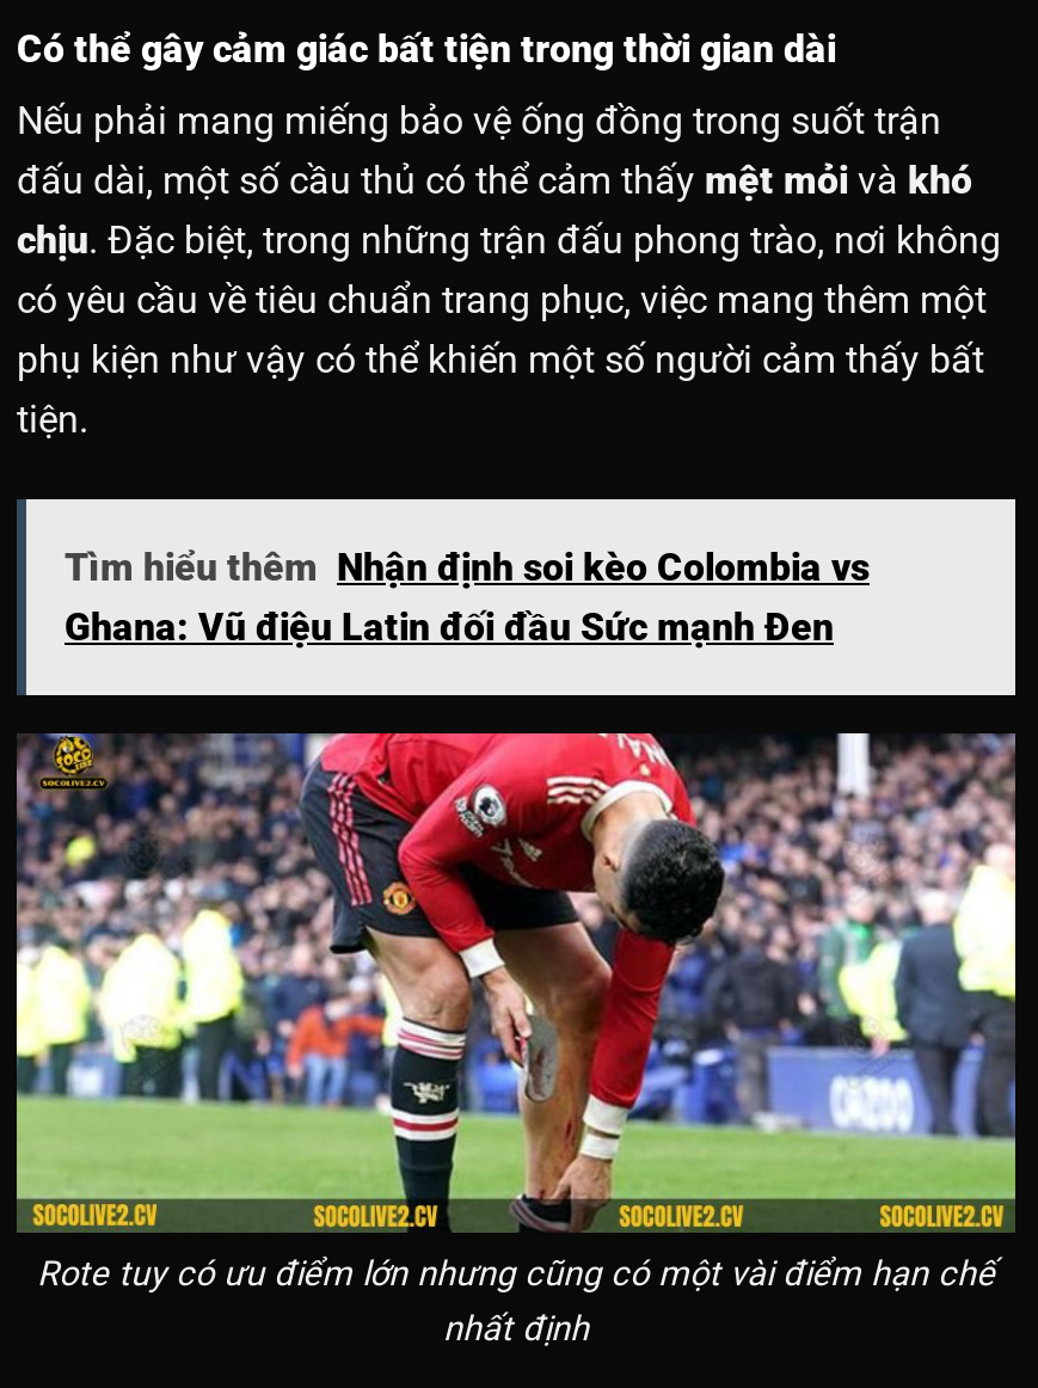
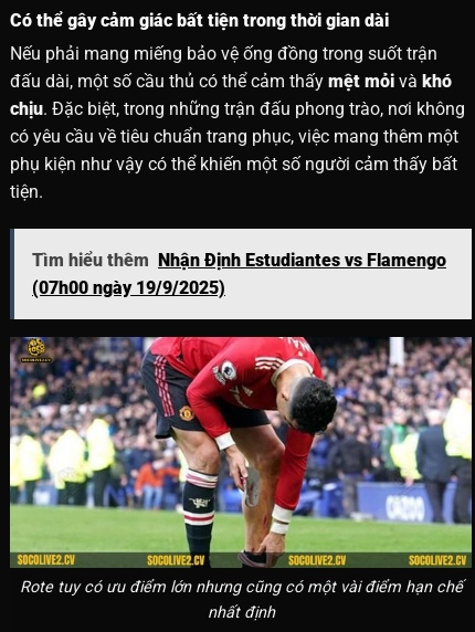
[65,544,870,650] Tìm hiểu thêm Nhận định soi kèo Colombia vs | Ghana: Vũ điệu Latin đối đầu Sức mạnh Đen -> [32,250,446,298] Tìm hiểu thêm Nhận Định Estudiantes vs Flamengo | (07h00 ngày 19/9/2025)

